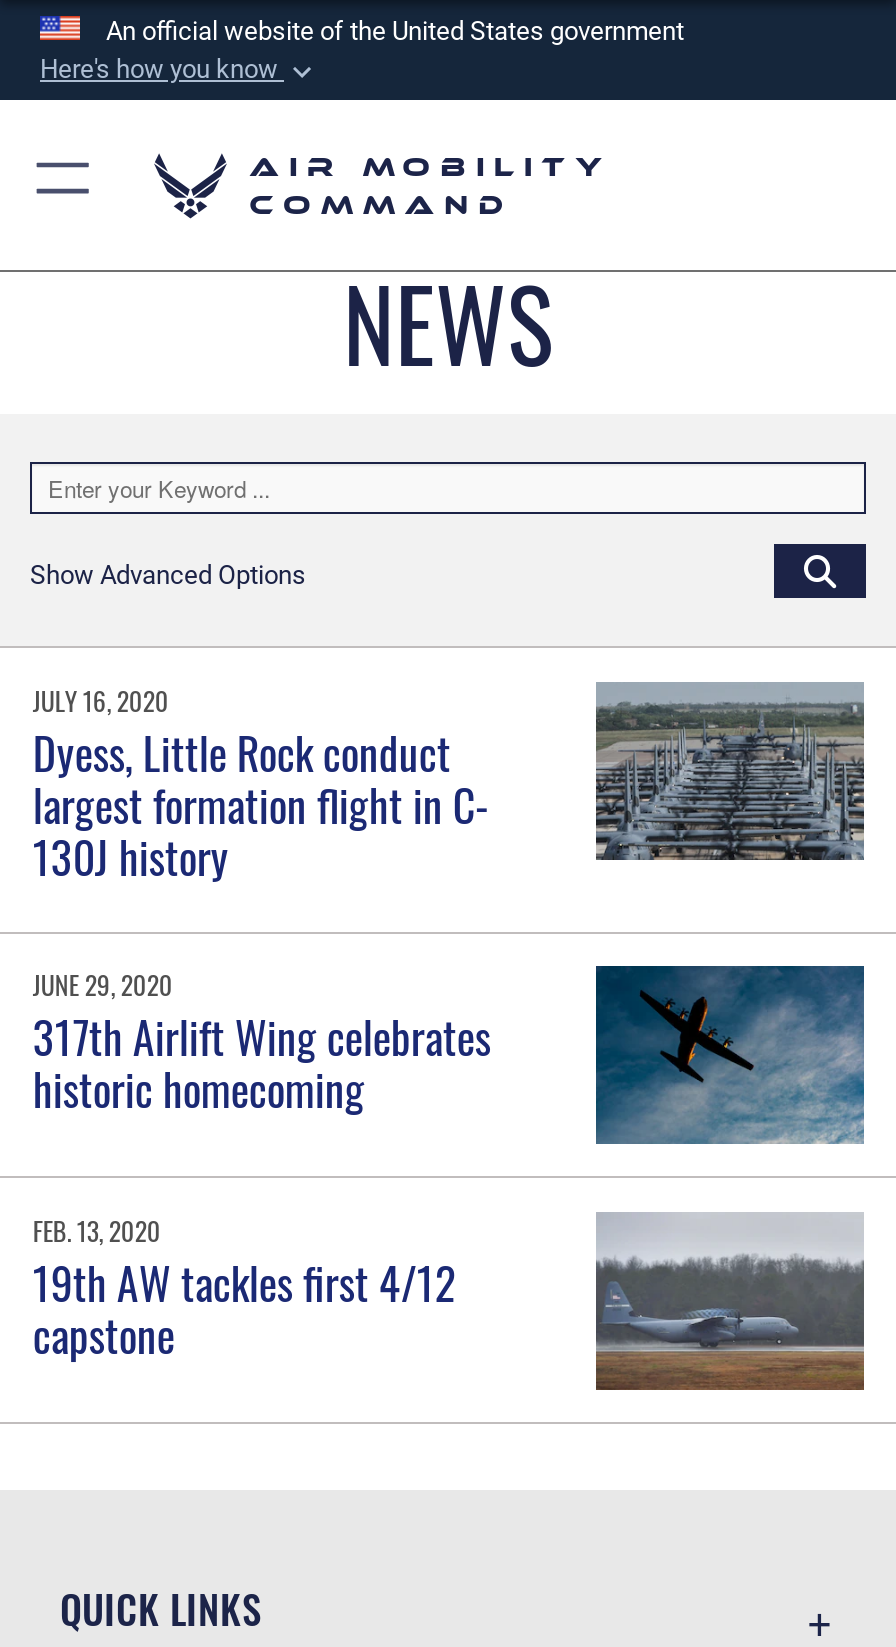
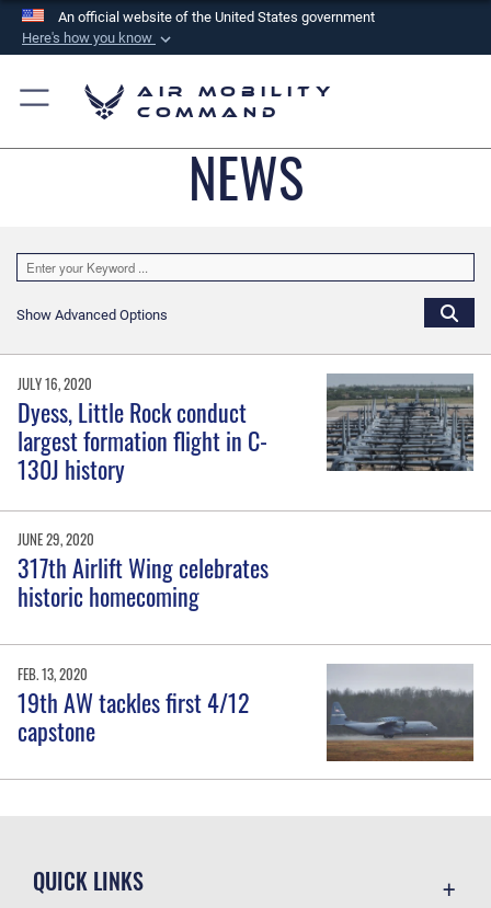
[594,964,866,1146] [image] -> none

